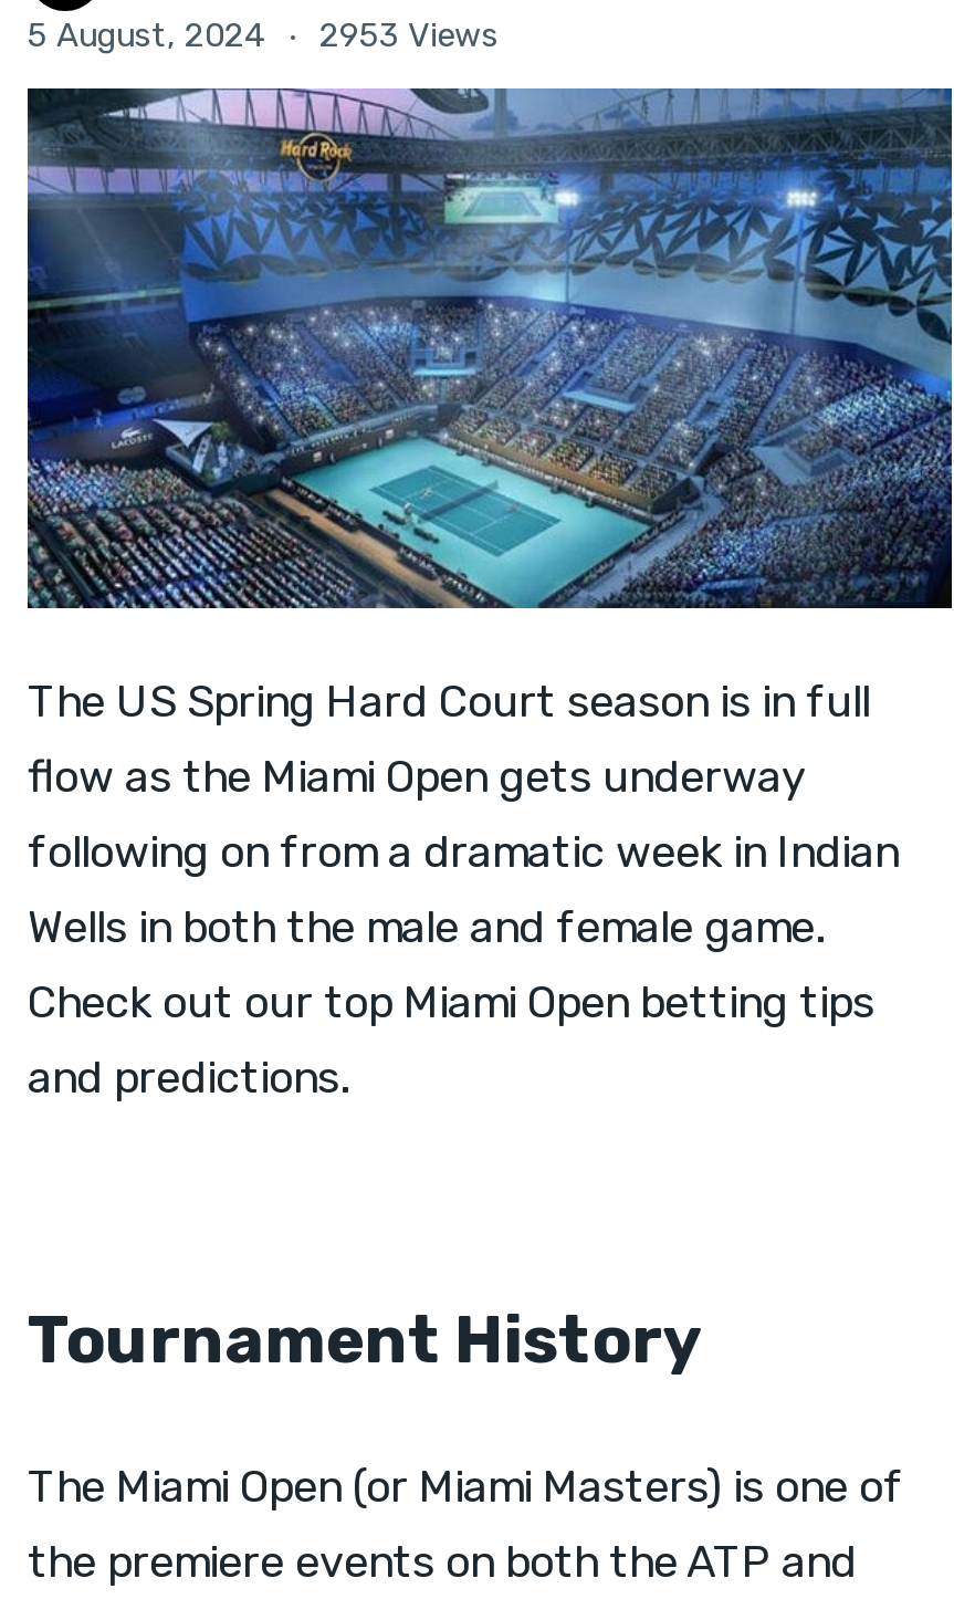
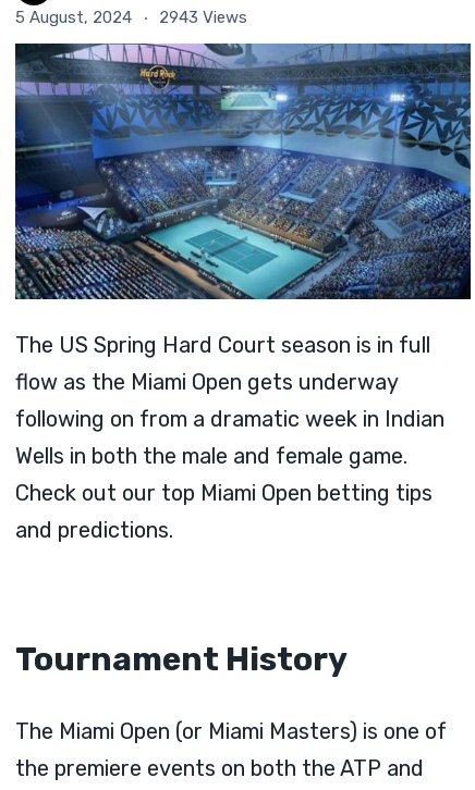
[28,15,499,55] 5 August, 2024 2953 Views -> [15,8,247,27] 5 August, 2024 2943 Views

